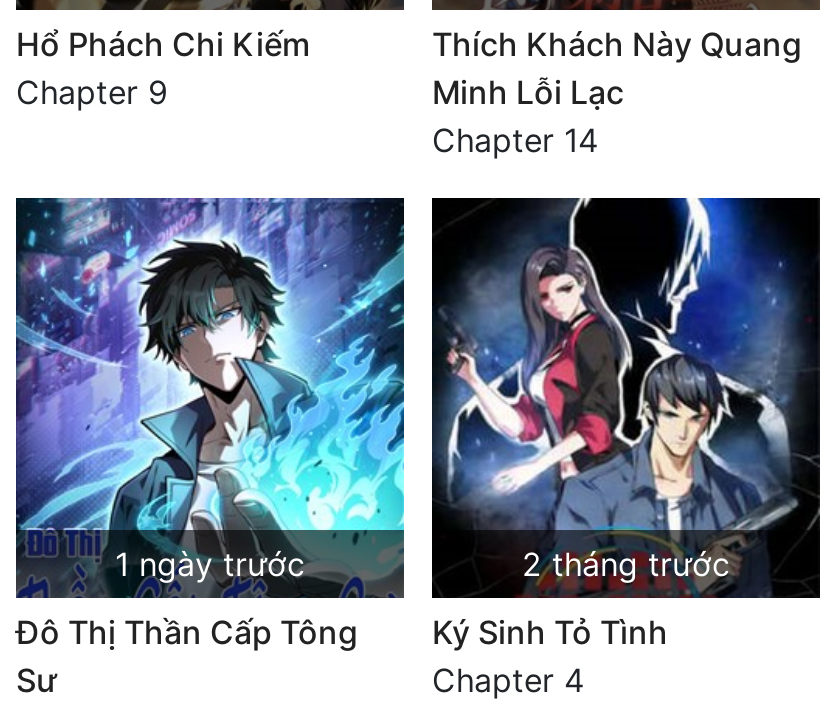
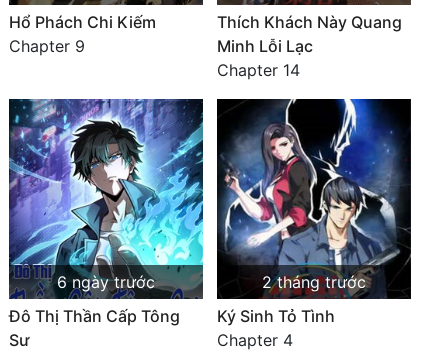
[115,543,305,583] 1 ngày trước -> [57,272,155,292] 6 ngày trước

